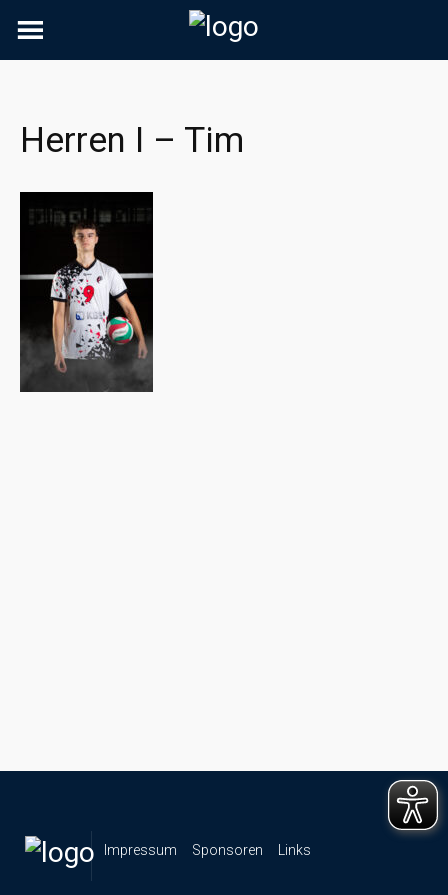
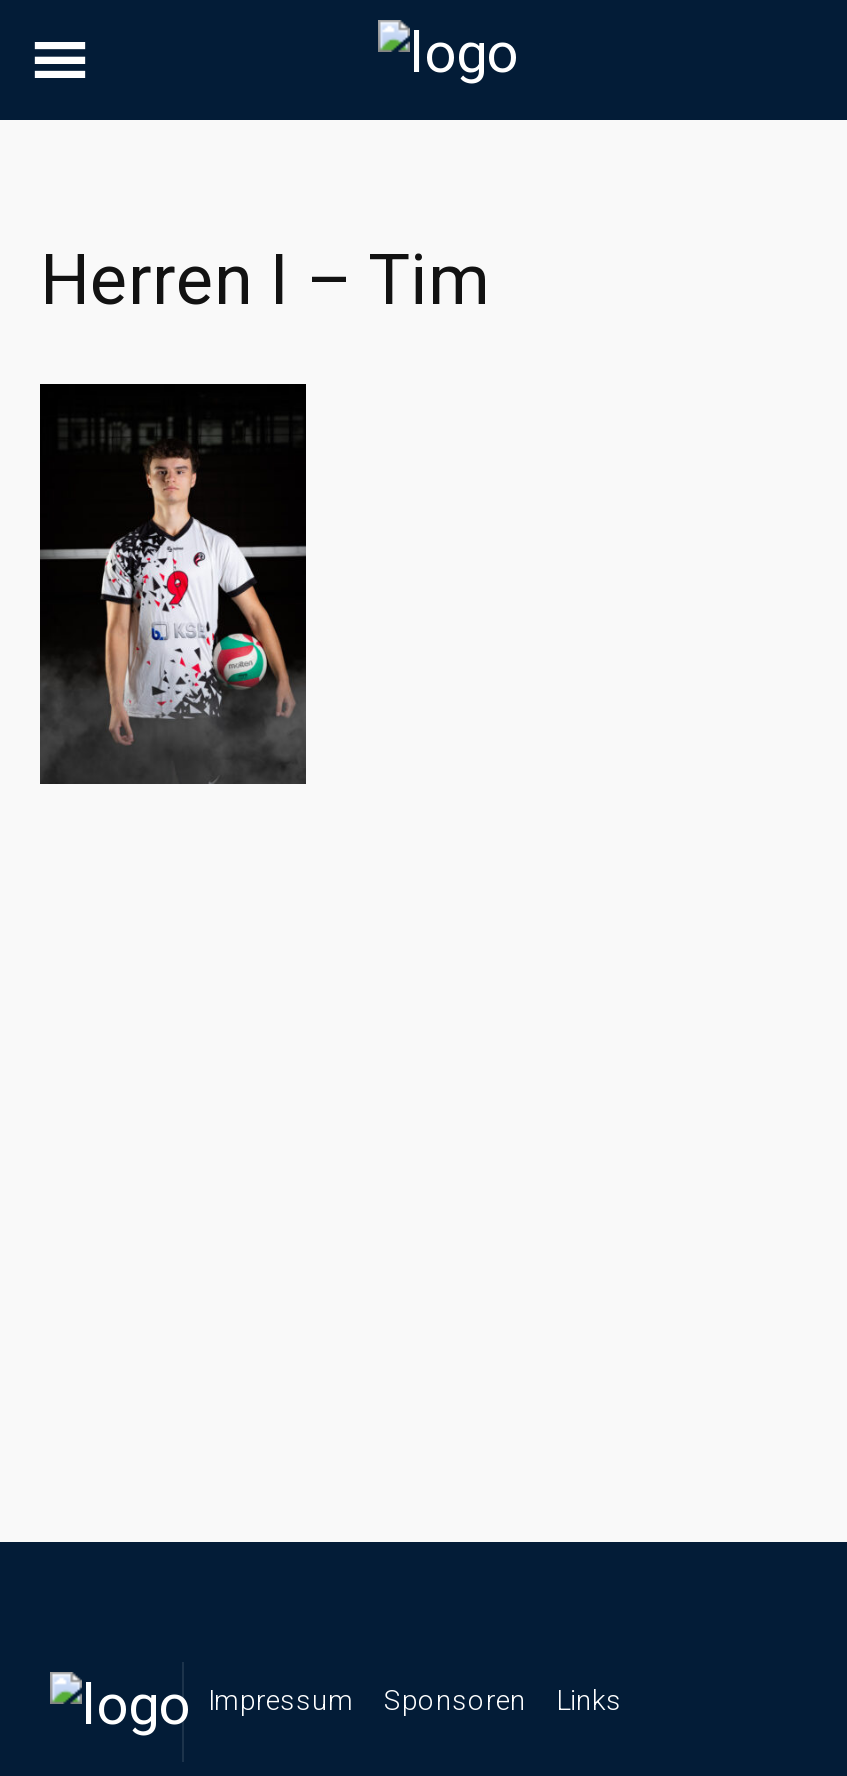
[387,779,441,834] [image] -> none

